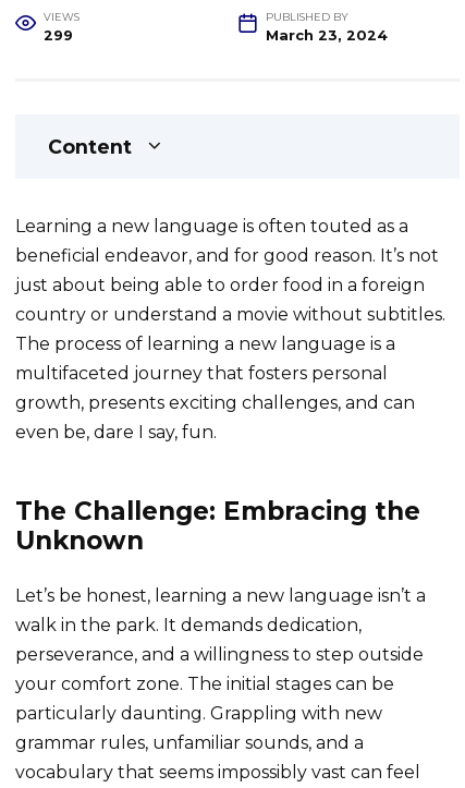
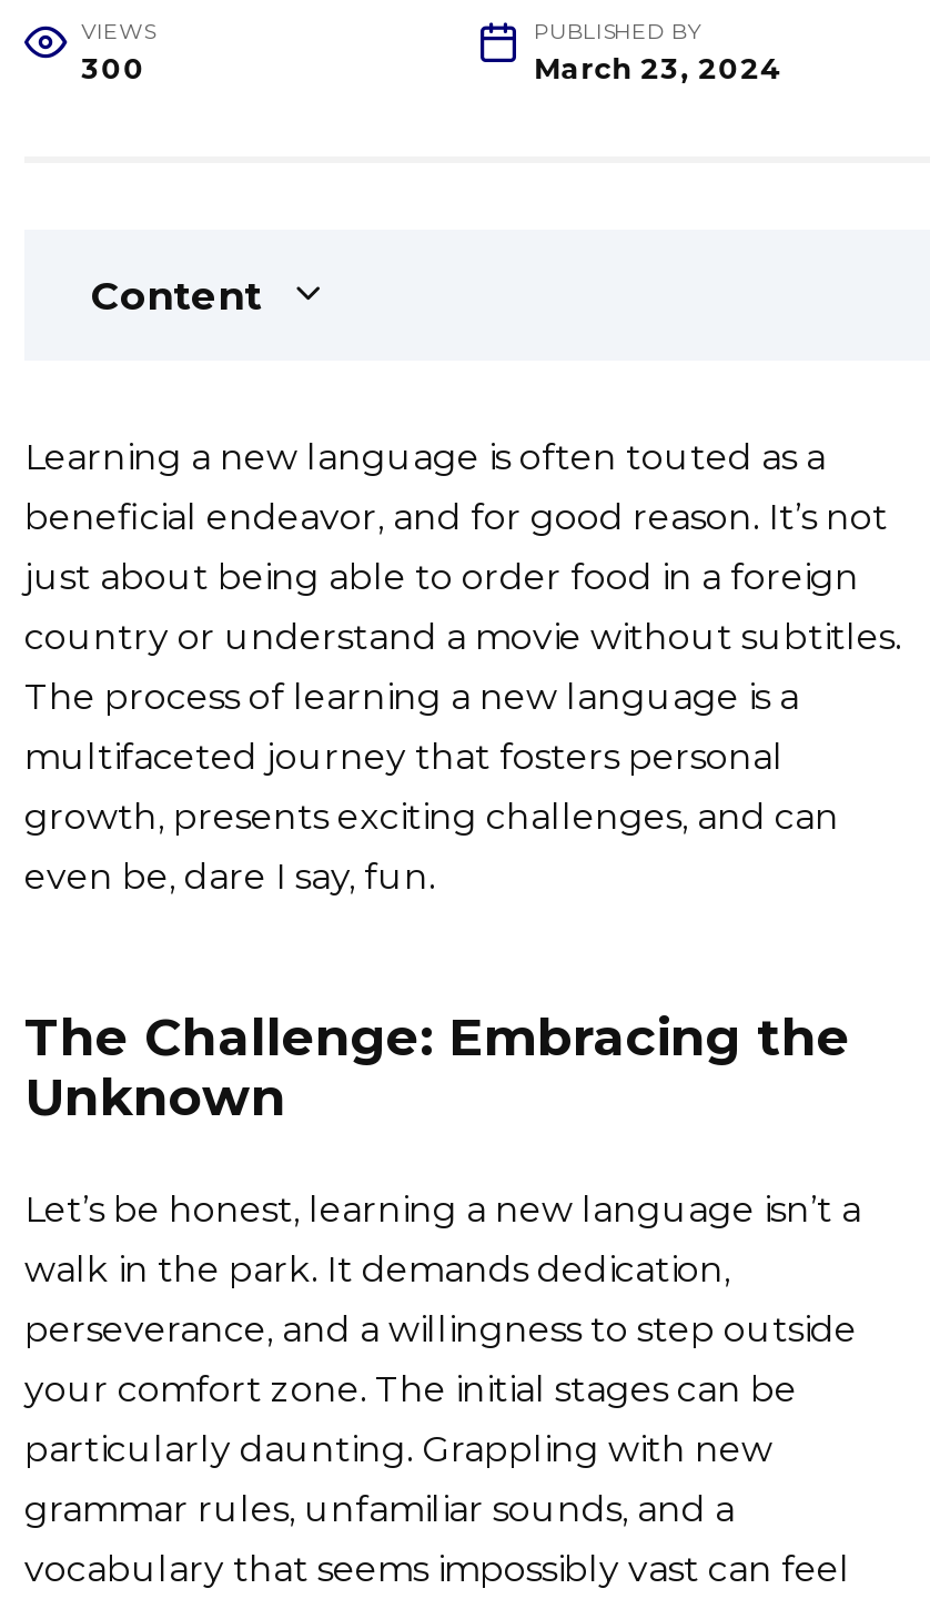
[43,27,73,43] 299 -> [81,52,146,85] 300

